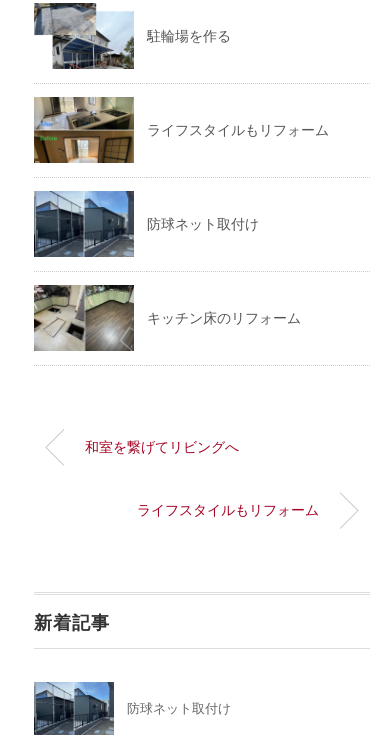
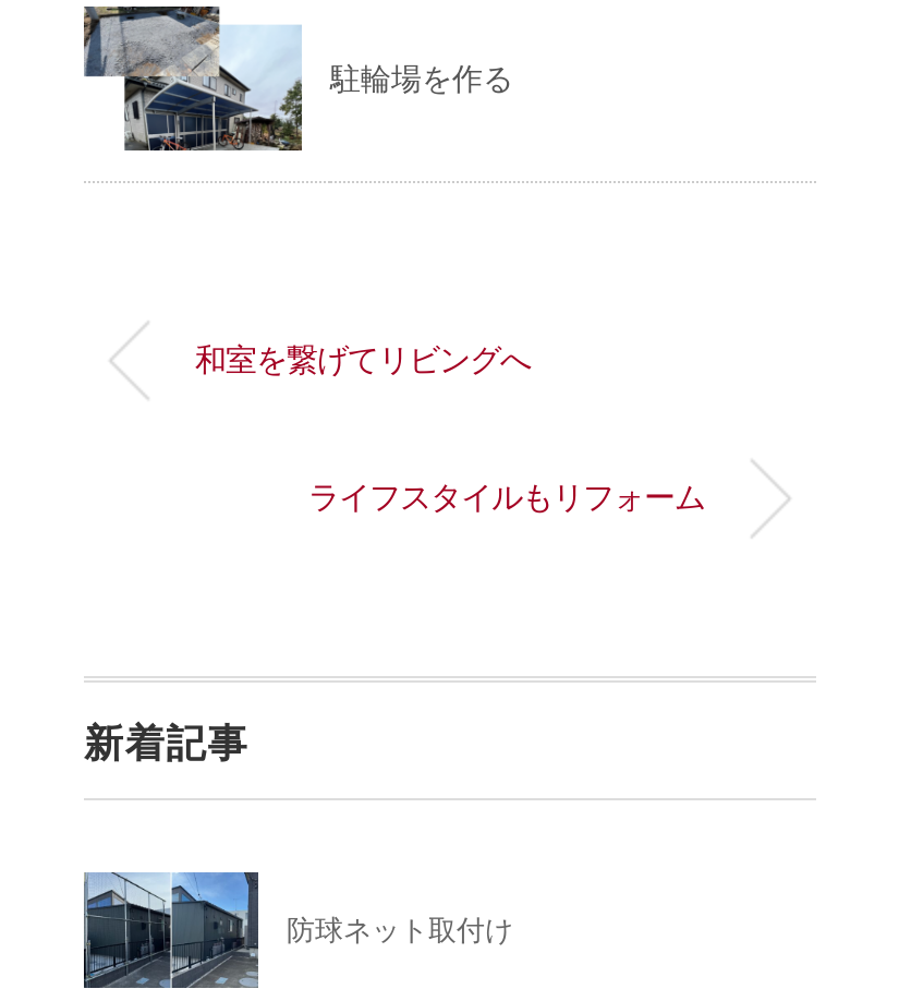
[33,96,329,164] [image] | ライフスタイルもリフォーム -> none
[33,190,259,258] [image] | 防球ネット取付け -> none
[33,284,301,352] [image] | キッチン床のリフォーム -> none

